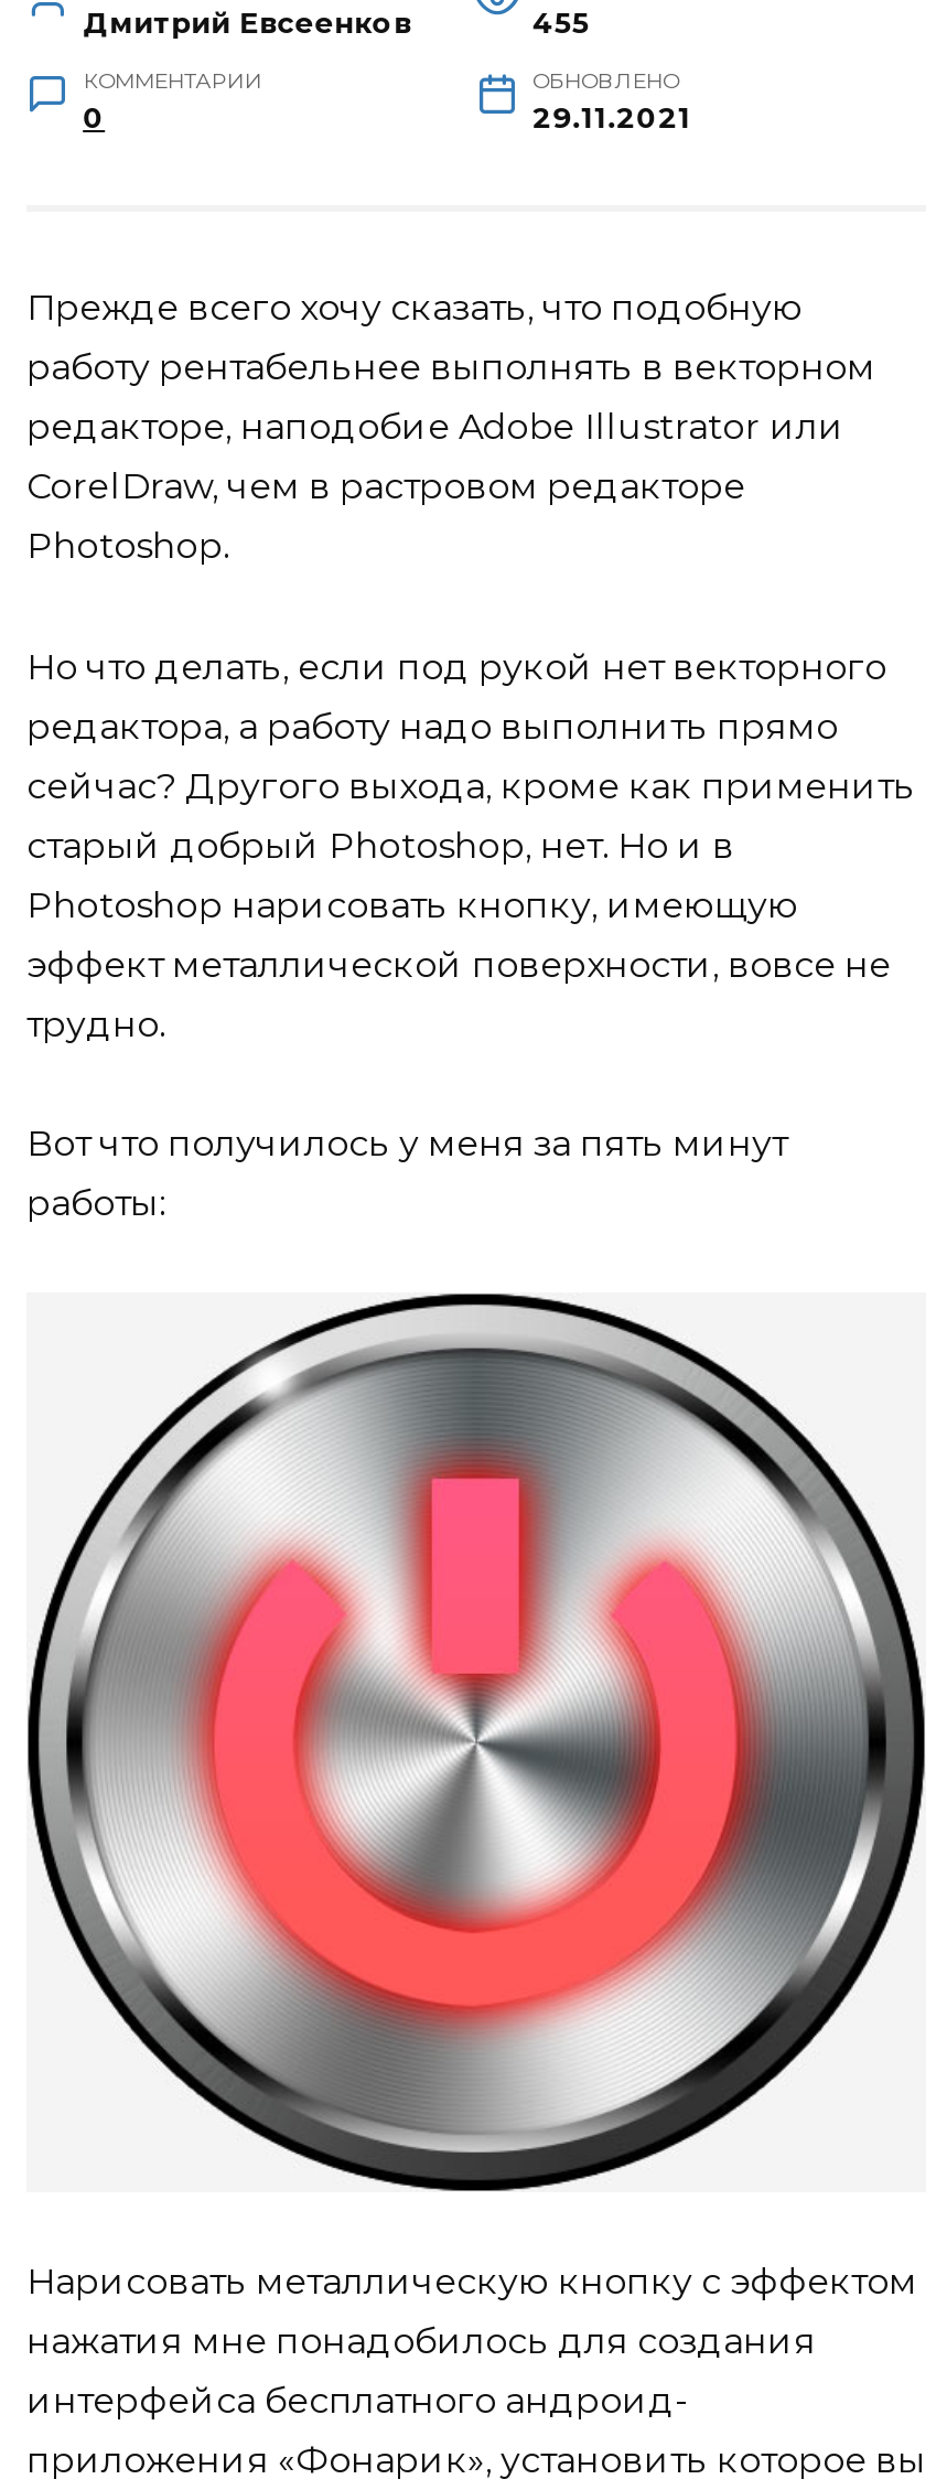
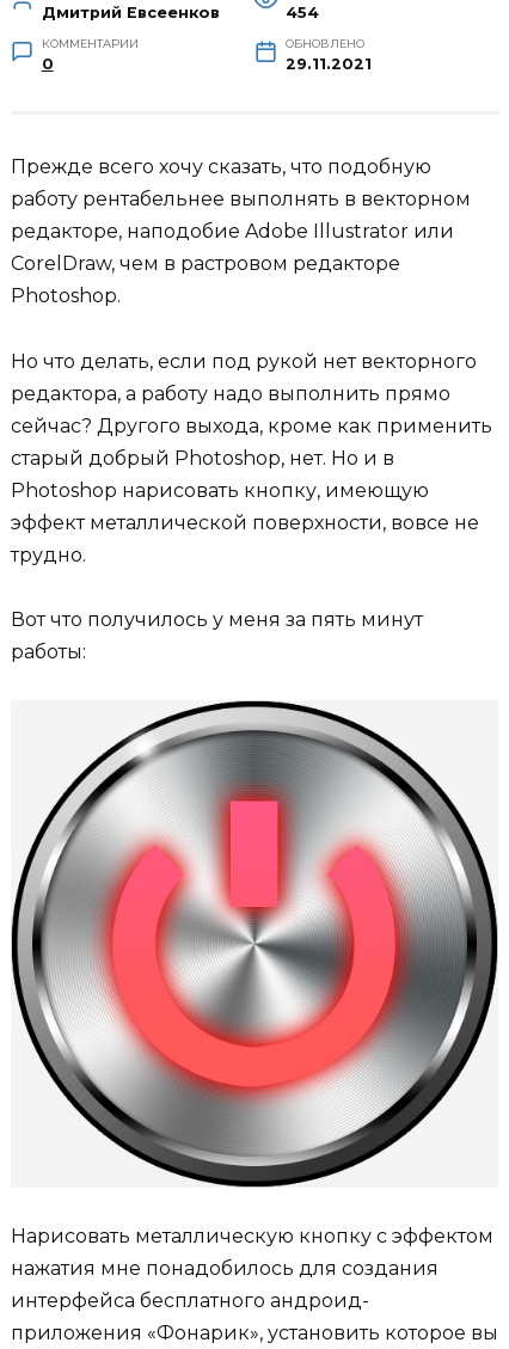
[533,7,590,40] 455 -> [285,4,319,22] 454

